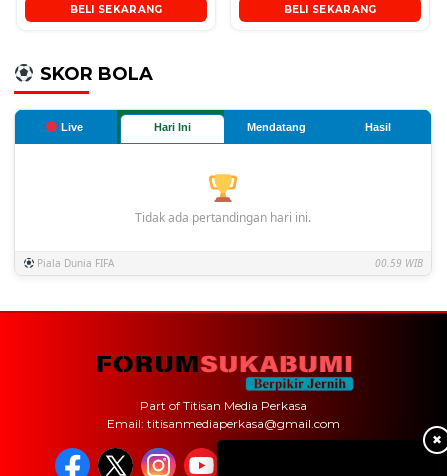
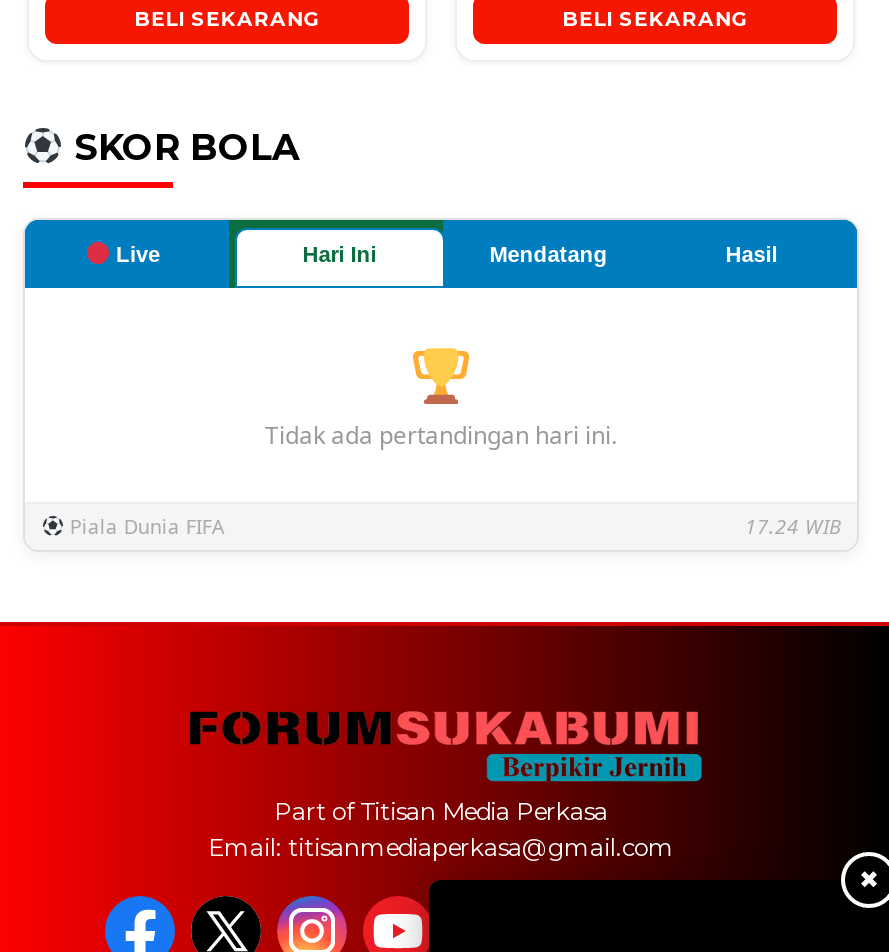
[375,256,423,270] 00.59 WIB -> [745,513,841,541] 17.24 WIB

